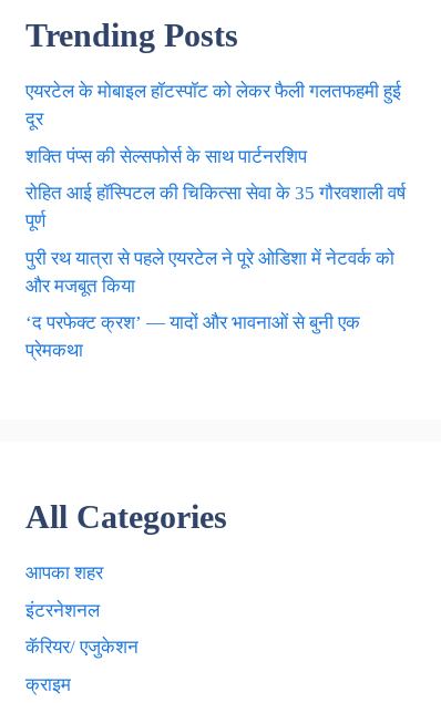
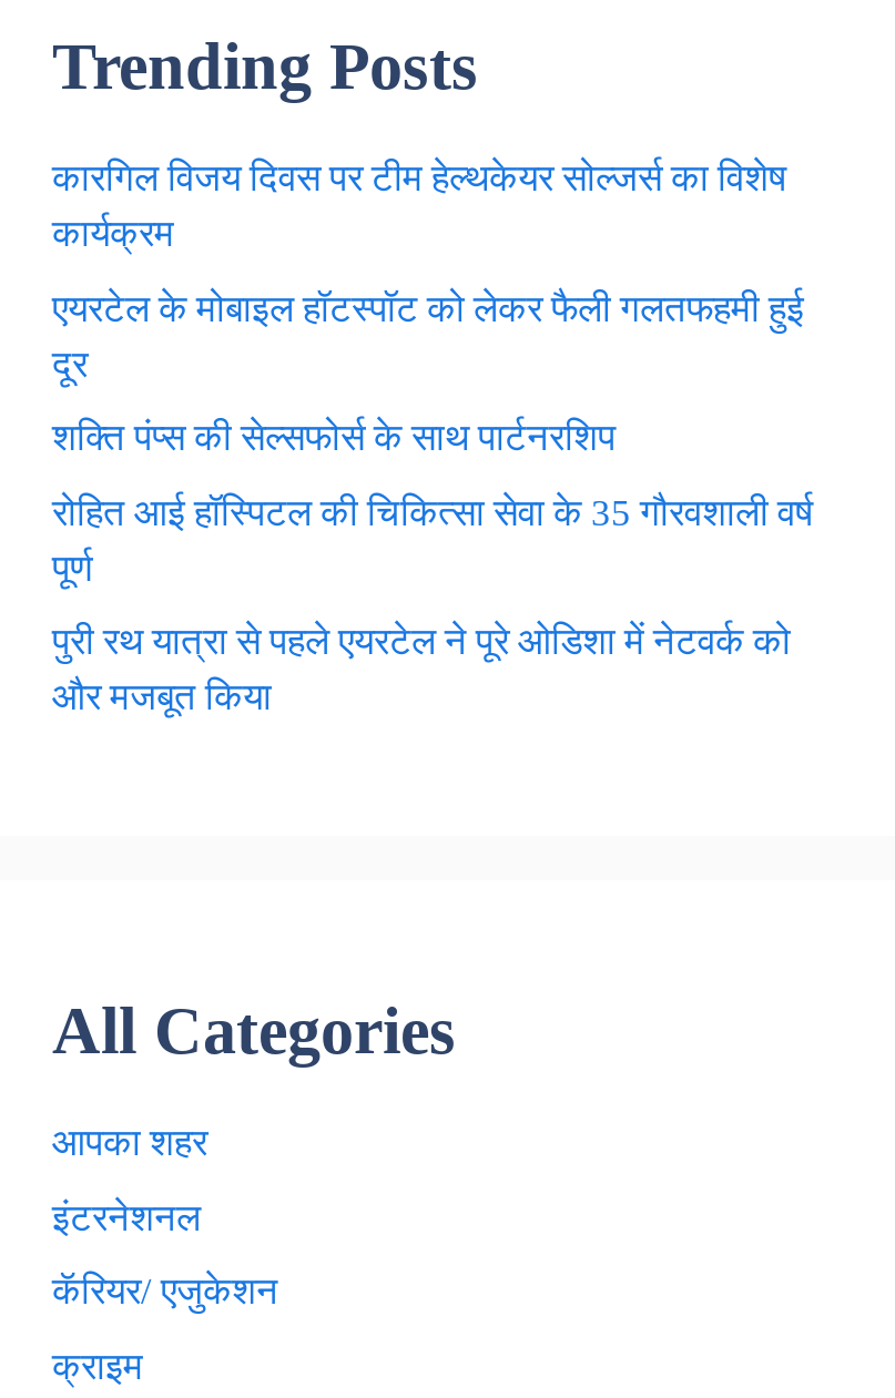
none -> [52,157,786,255] कारगिल विजय दिवस पर टीम हेल्थकेयर सोल्जर्स का विशेष | कार्यक्रम
moved [25,81,406,296] -> [52,287,813,718]: एयरटेल के मोबाइल हॉटस्पॉट को लेकर फैली गलतफहमी हुई | दूर | शक्ति पंप्स की सेल्सफोर्स के साथ पार्टनरशिप | रोहित आई हॉस्पिटल की चिकित्सा सेवा के 35 गौरवशाली वर्ष | पुरी रथ यात्रा से पहले एयरटेल ने पूरे ओडिशा में नेटवर्क को | और मजबूत किया
[25,312,360,361] ‘द परफेक्ट क्रश’ — यादों और भावनाओं से बुनी एक | प्रेमकथा -> none

